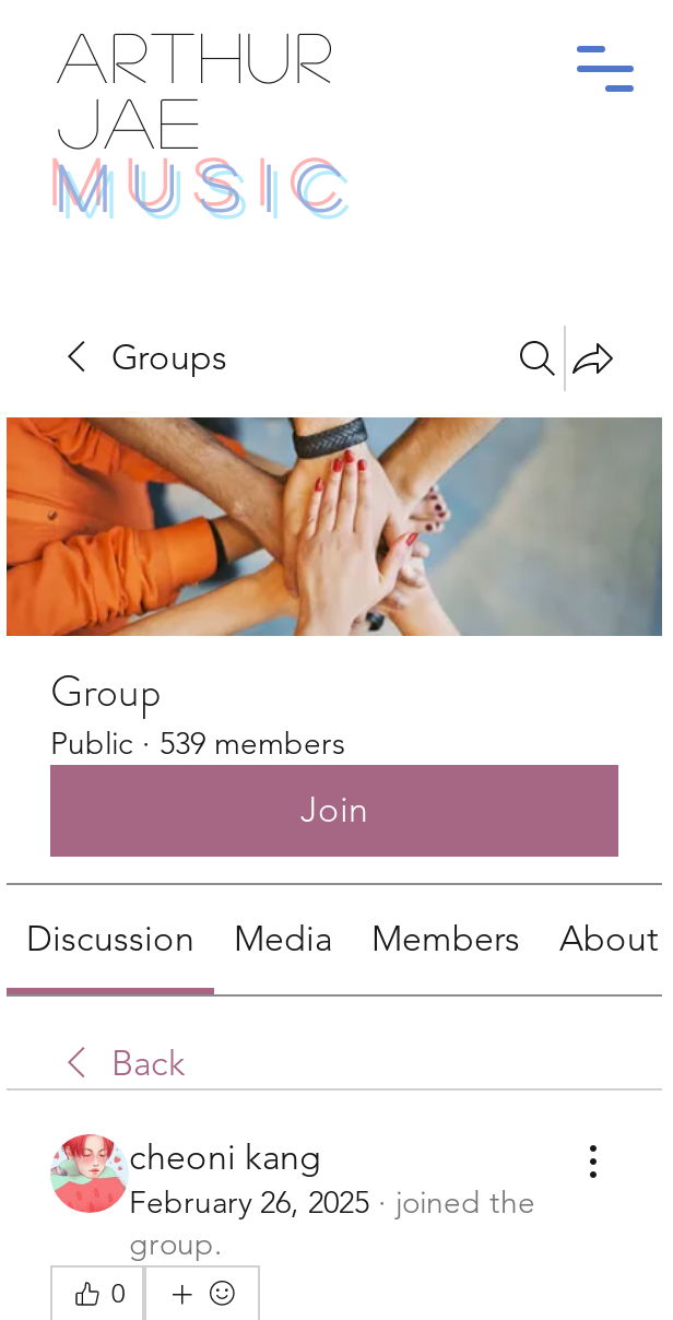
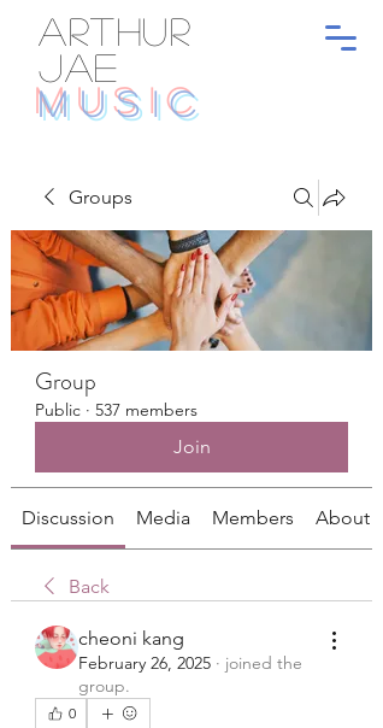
[50,723,345,763] Public · 539 members -> [35,399,198,421] Public · 537 members

